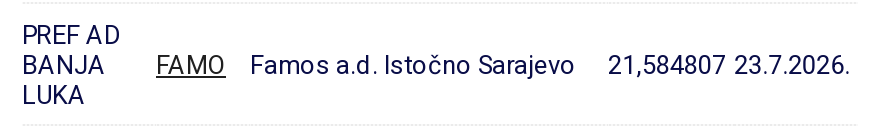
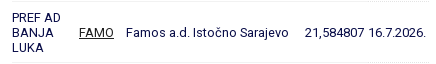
[22,50,850,80] BANJA FAMO Famos a.d. Istočno Sarajevo 21,584807 23.7.2026. -> [12,25,426,40] BANJA FAMO Famos a.d. Istočno Sarajevo 21,584807 16.7.2026.

